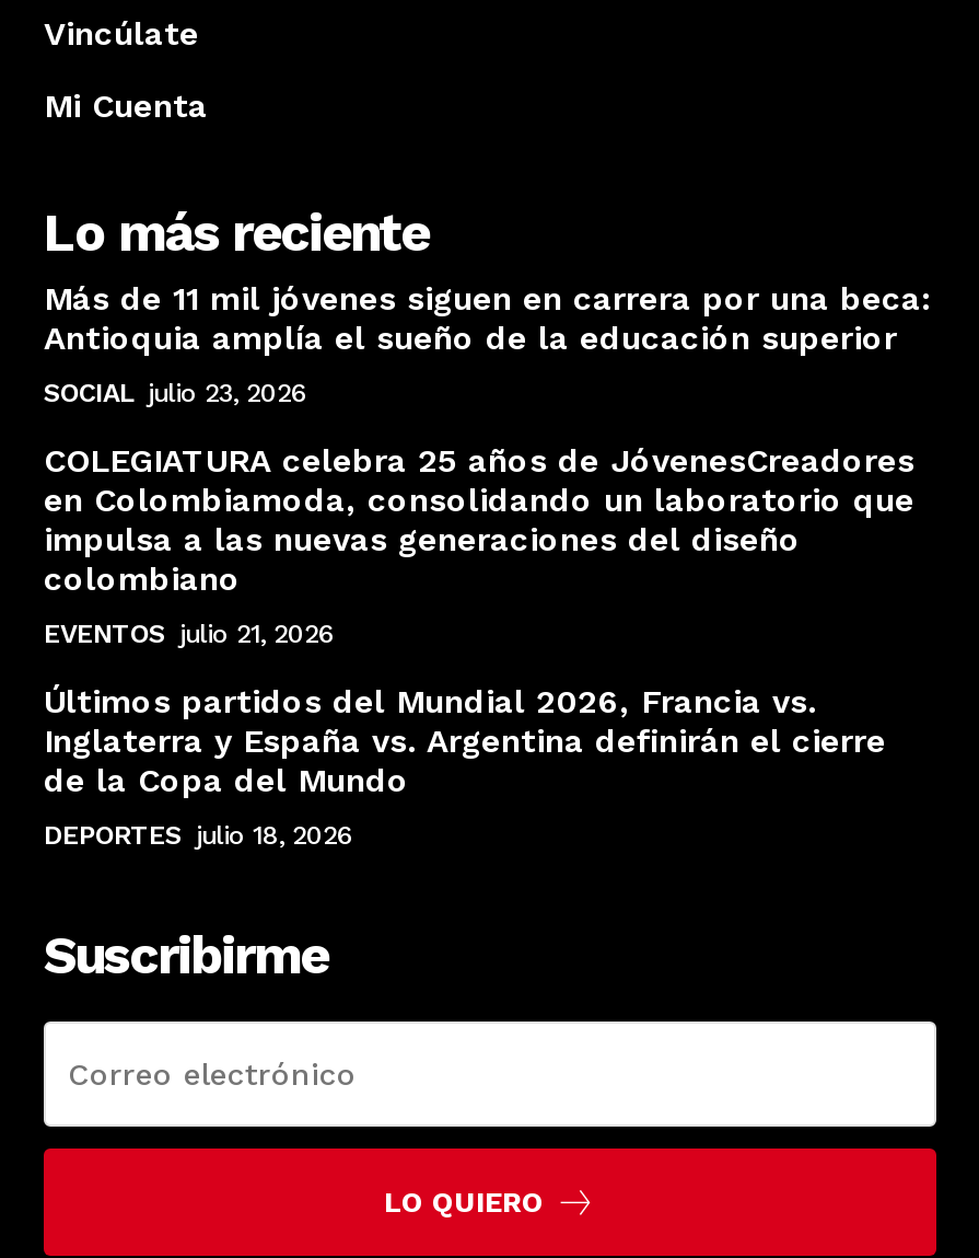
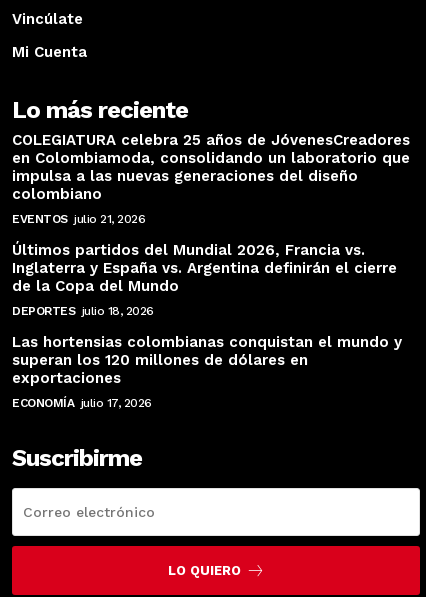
[44,280,930,409] Más de 11 mil jóvenes siguen en carrera por una beca: | Antioquia amplía el sueño de la educación superior | SOCIAL julio 23, 2026 -> none
moved [44,442,914,852] -> [12,131,410,318]: COLEGIATURA celebra 25 años de JóvenesCreadores | en Colombiamoda, consolidando un laboratorio que | impulsa a las nuevas generaciones del diseño | ... | de la Copa del Mundo | DEPORTES julio 18, 2026
none -> [12,333,402,410] Las hortensias colombianas conquistan el mundo y | superan los 120 millones de dólares en | exportaciones | ECONOMÍA julio 17, 2026

